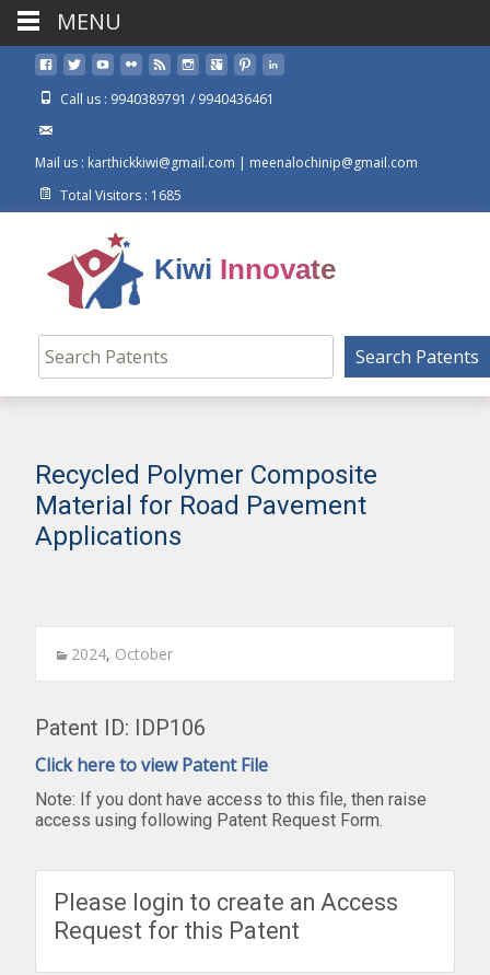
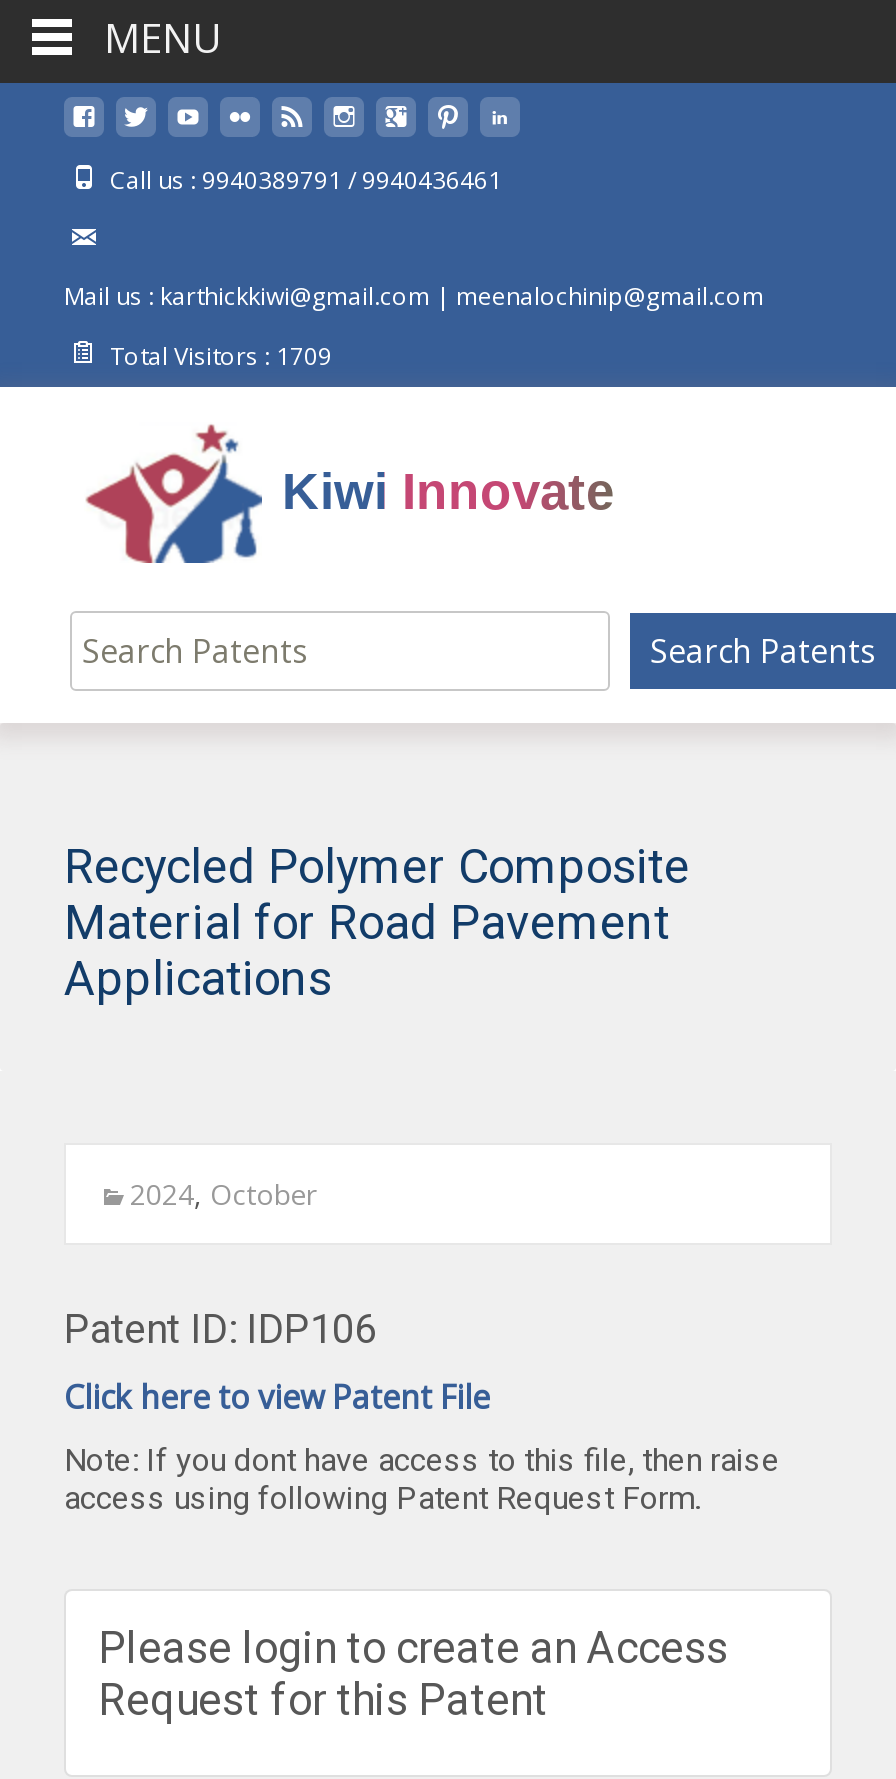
[60,186,182,205] Total Visitors : 1685 -> [110,339,332,373] Total Visitors : 1709

